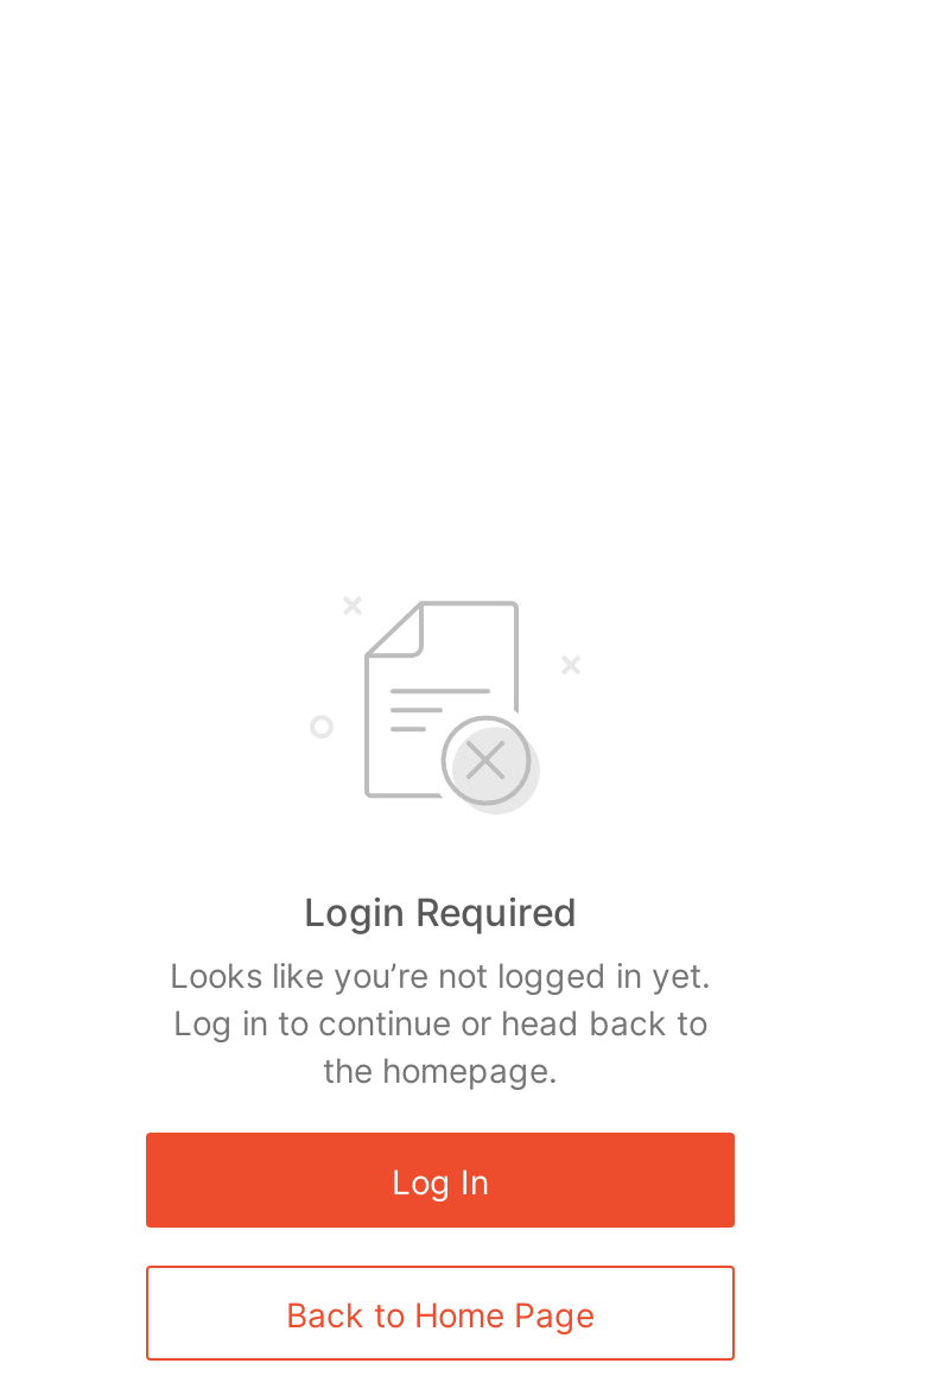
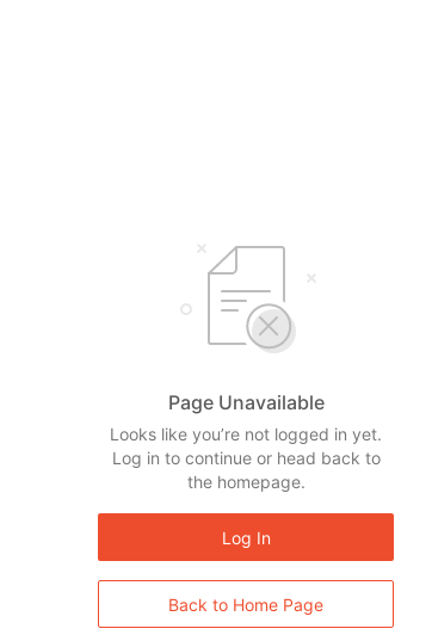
[304,888,577,936] Login Required -> [168,390,324,414] Page Unavailable

